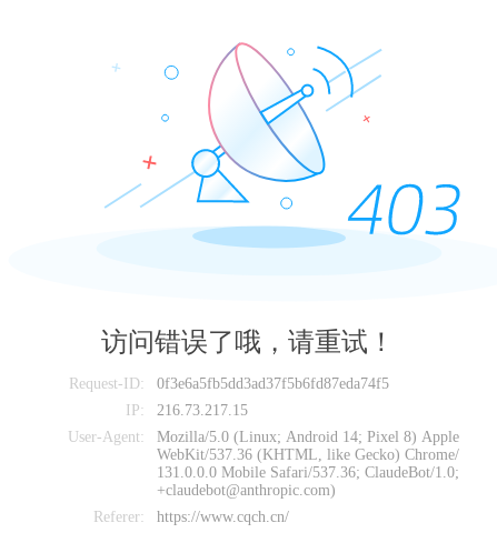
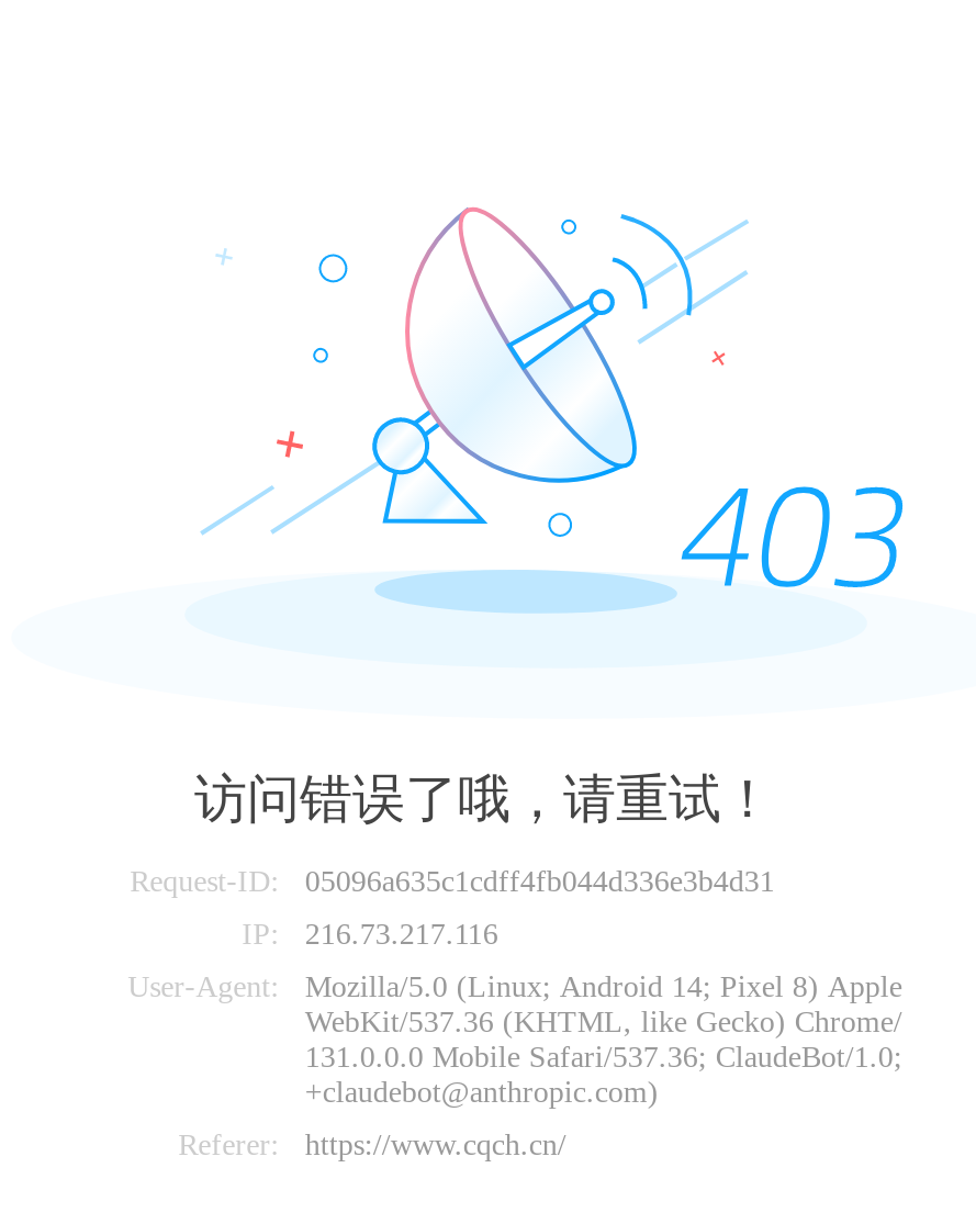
[157,375,389,392] 0f3e6a5fb5dd3ad37f5b6fd87eda74f5 -> [305,865,775,898] 05096a635c1cdff4fb044d336e3b4d31
[125,402,248,419] IP: 216.73.217.15 -> [242,918,498,951] IP: 216.73.217.116

